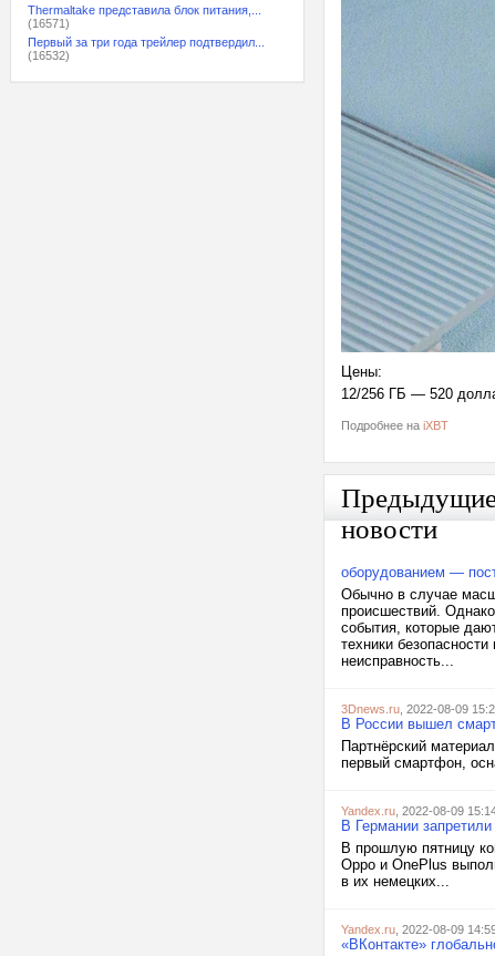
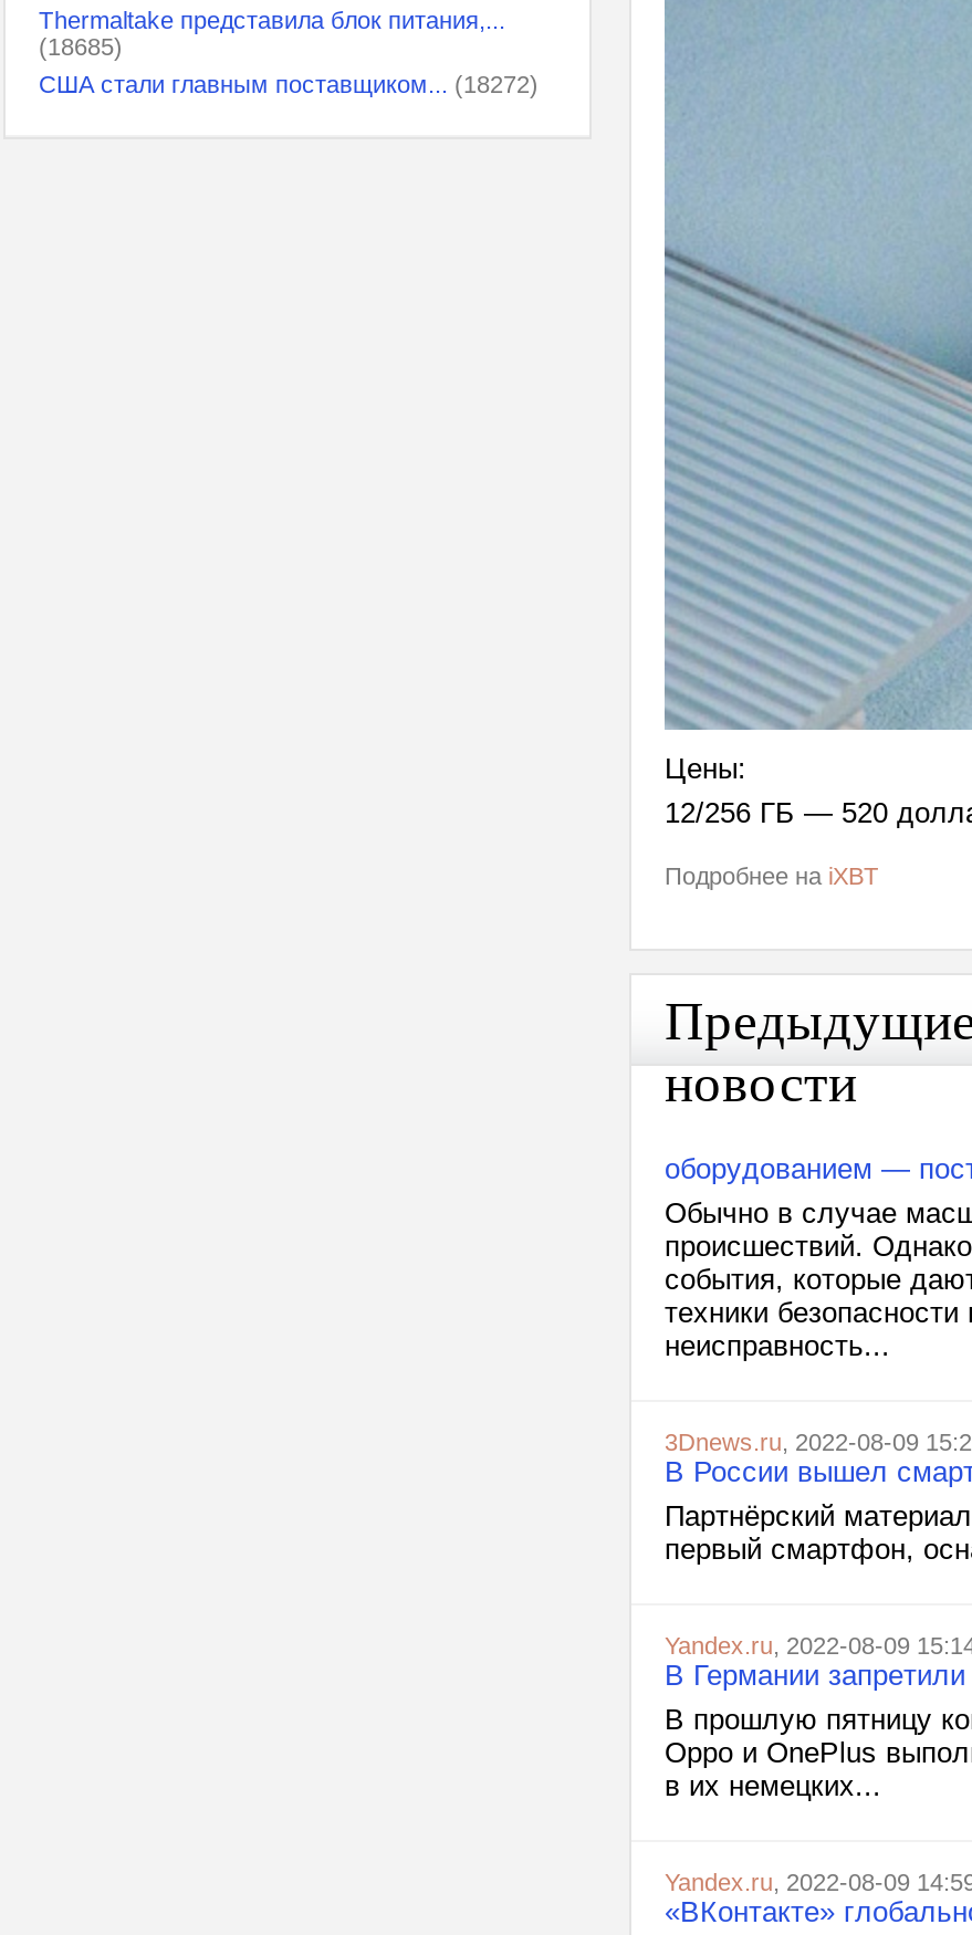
[28,17,265,62] (16571) | Первый за три года трейлер подтвердил... | (16532) -> [39,33,539,97] (18685) | США стали главным поставщиком... (18272)

